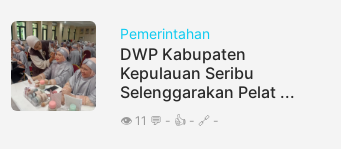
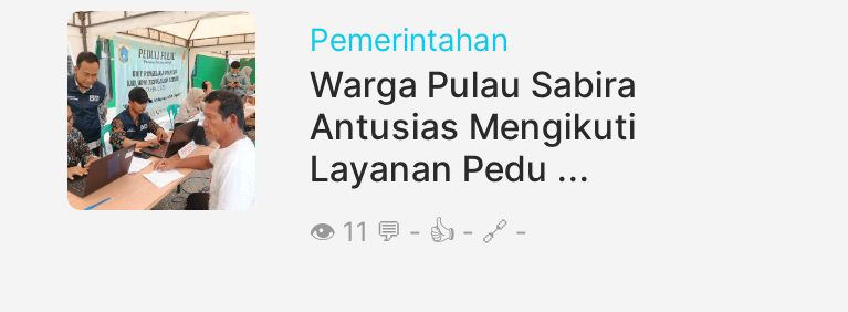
[10,20,295,111] [image] | DWP Kabupaten | Kepulauan Seribu | Selenggarakan Pelat ... -> [65,11,636,212] [image] | Warga Pulau Sabira | Antusias Mengikuti | Layanan Pedu ...

